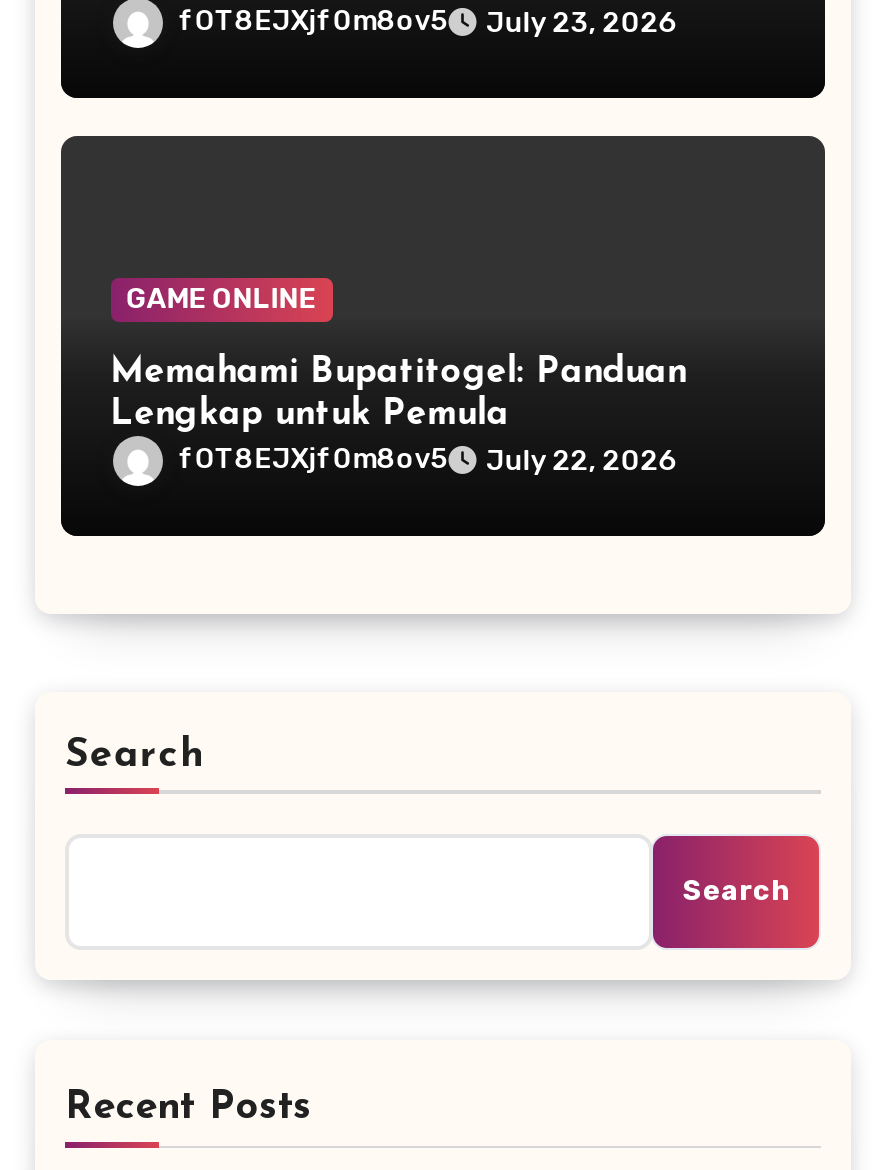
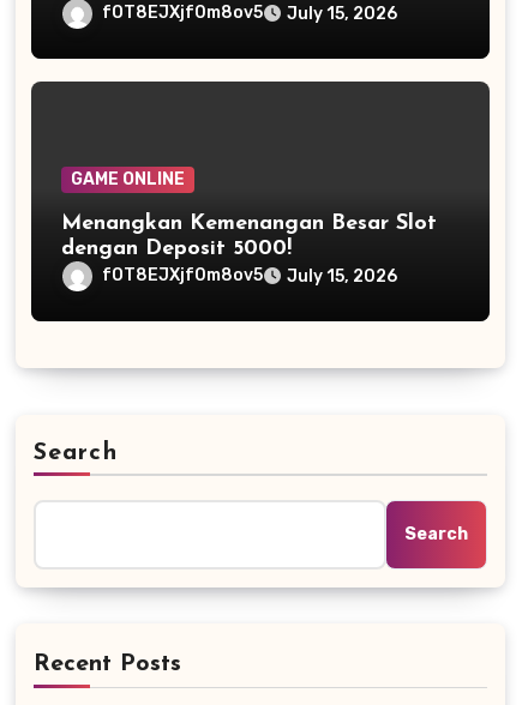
[179,4,677,40] fOT8EJXjf0m8ov5 July 23, 2026 -> [102,3,397,24] fOT8EJXjf0m8ov5 July 15, 2026
[111,355,687,435] Memahami Bupatitogel: Panduan | Lengkap untuk Pemula -> [61,213,437,261] Menangkan Kemenangan Besar Slot | dengan Deposit 5000!
[179,443,677,479] fOT8EJXjf0m8ov5 July 22, 2026 -> [102,265,397,287] fOT8EJXjf0m8ov5 July 15, 2026

